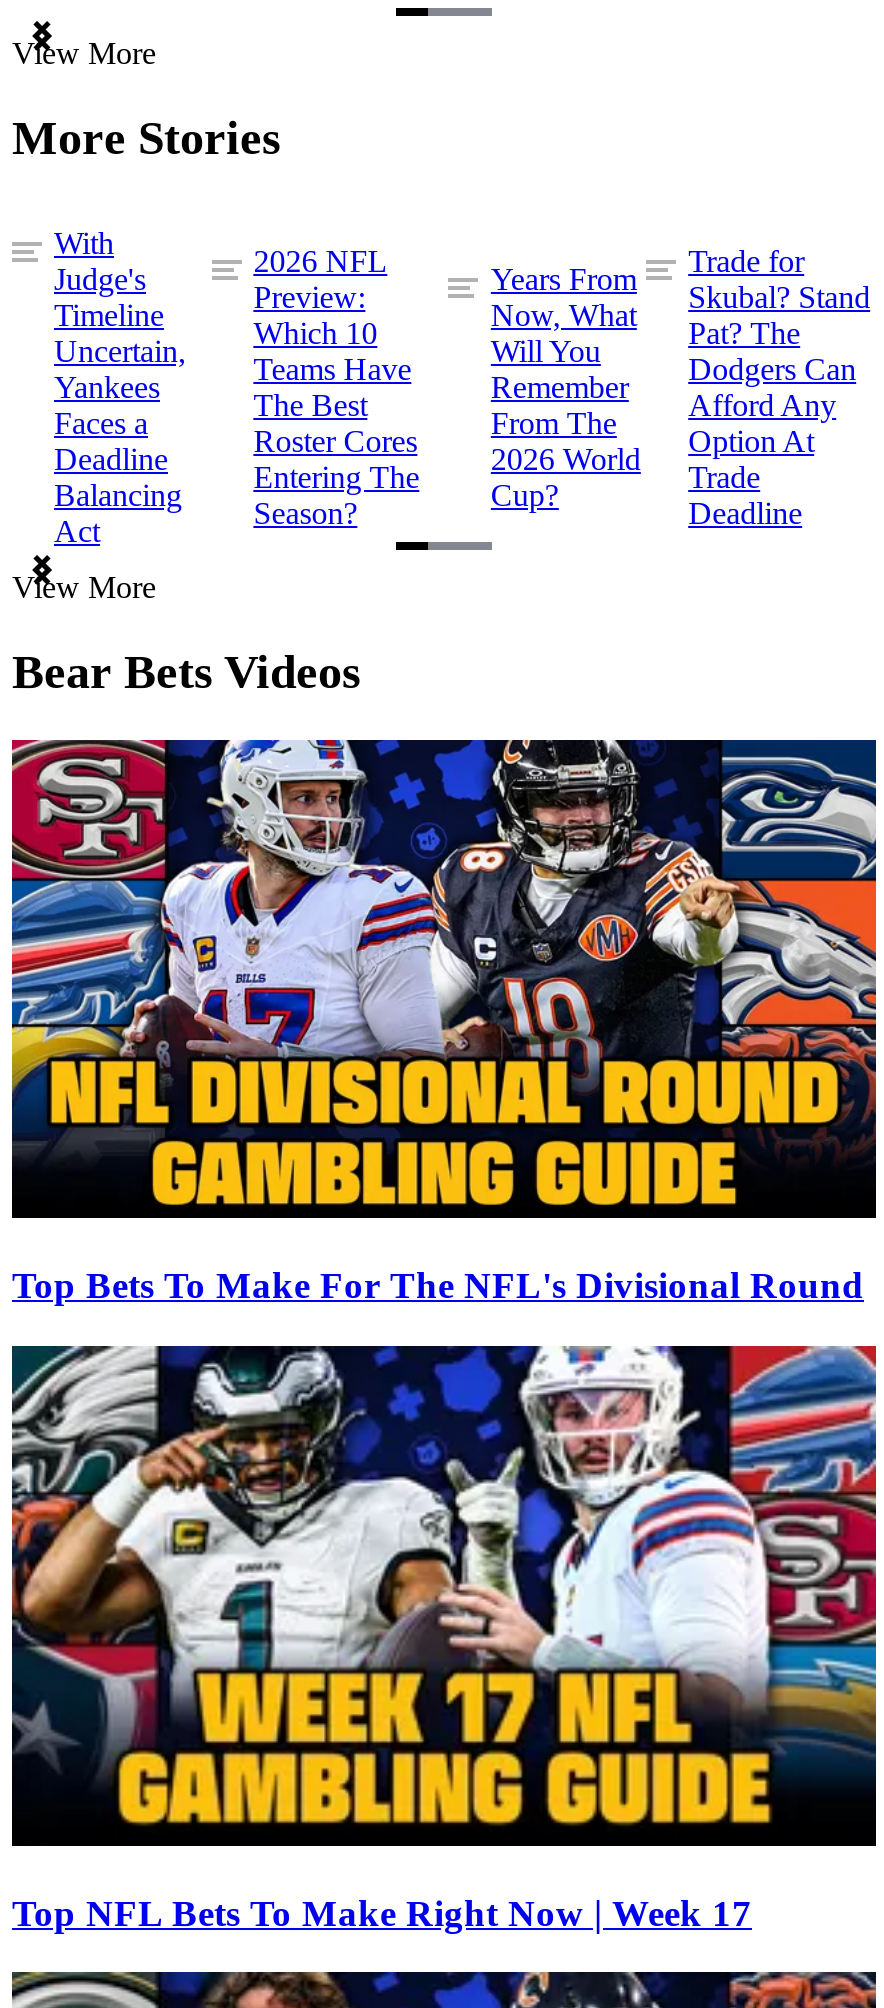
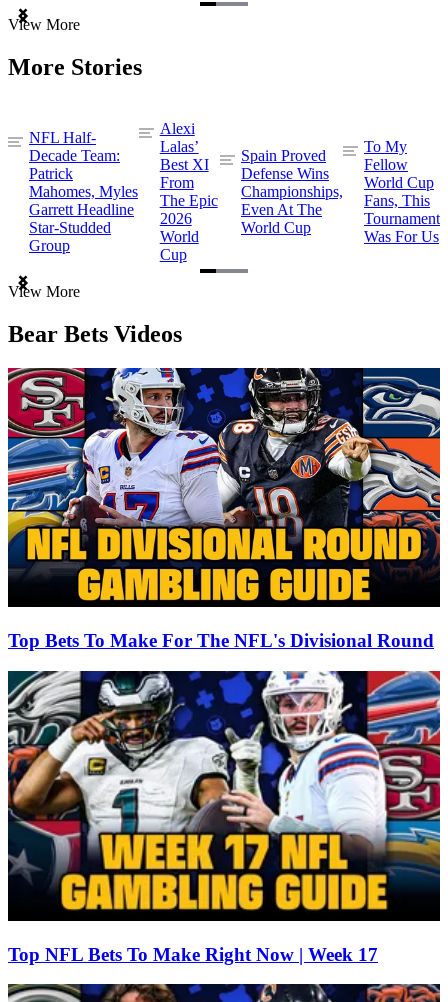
[54,226,186,548] With | Judge's | Timeline | Uncertain, | Yankees | Faces a | Deadline | Balancing | Act -> [29,129,138,254] NFL Half- | Decade Team: | Patrick | Mahomes, Myles | Garrett Headline | Star-Studded | Group
[253,244,419,530] 2026 NFL | Preview: | Which 10 | Teams Have | The Best | Roster Cores | Entering The | Season? -> [160,120,218,263] Alexi | Lalas’ | Best XI | From | The Epic | 2026 | World | Cup
[688,244,870,530] Trade for | Skubal? Stand | Pat? The | Dodgers Can | Afford Any | Option At | Trade | Deadline -> [364,138,440,245] To My | Fellow | World Cup | Fans, This | Tournament | Was For Us
[491,262,641,512] Years From | Now, What | Will You | Remember | From The | 2026 World | Cup? -> [241,147,343,236] Spain Proved | Defense Wins | Championships, | Even At The | World Cup

